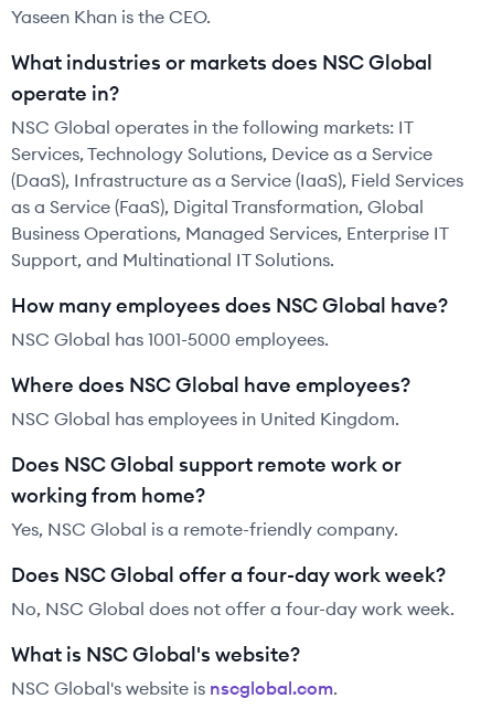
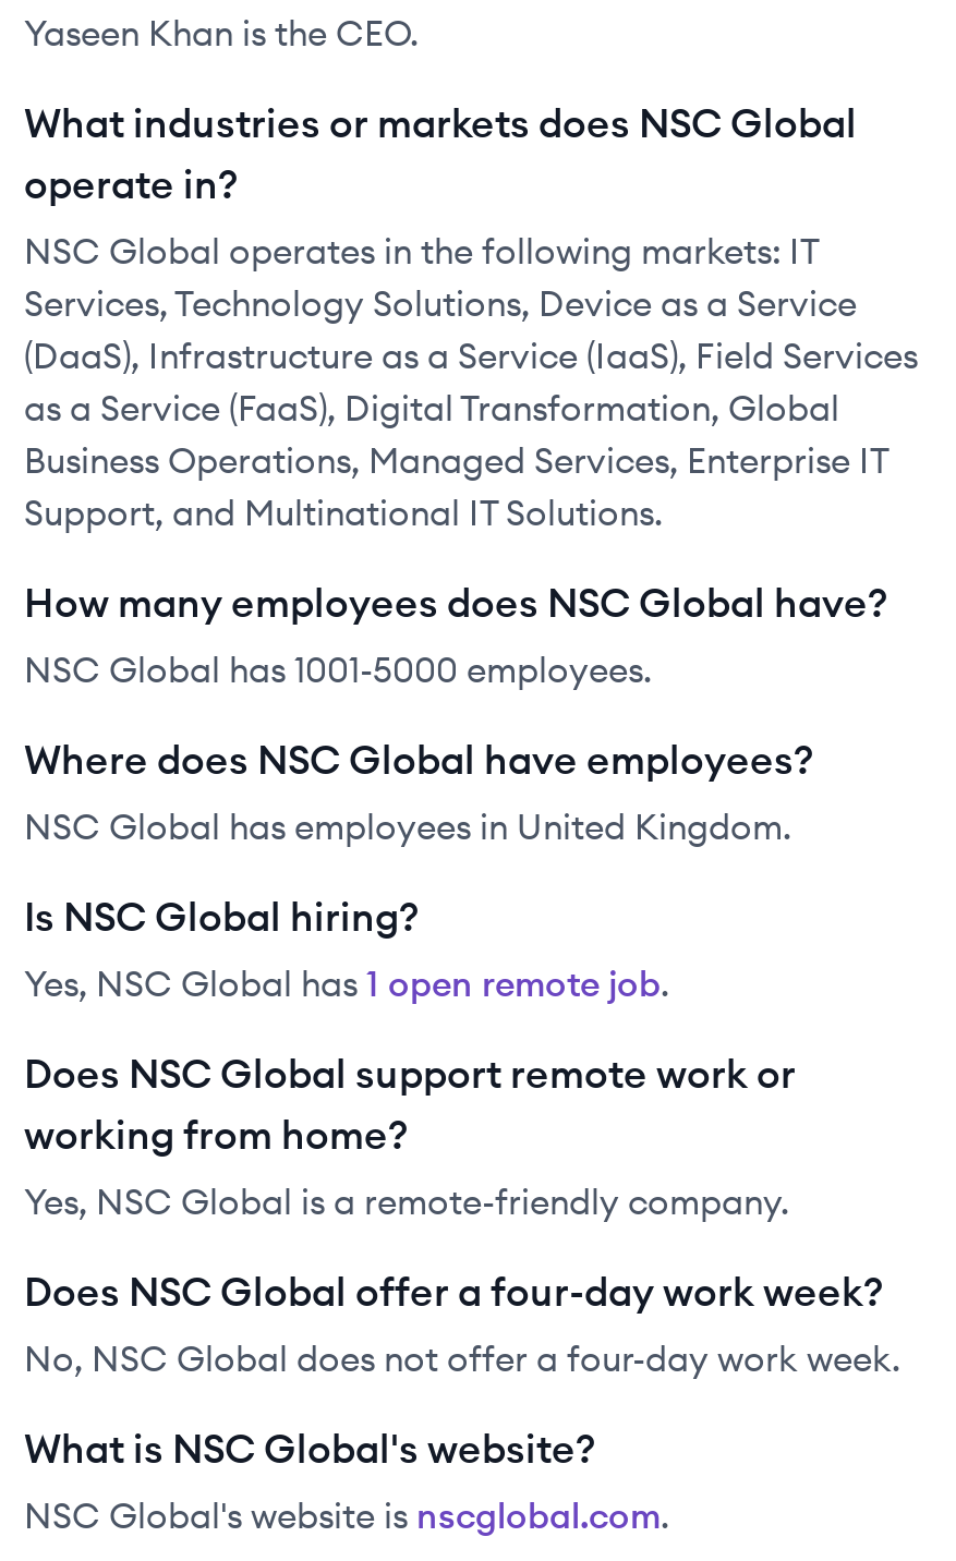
none -> [24,892,669,1005] Is NSC Global hiring? | Yes, NSC Global has 1 open remote job.

